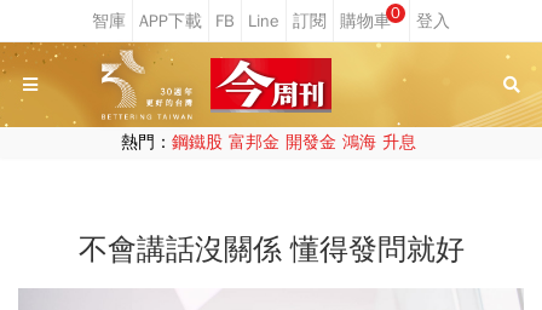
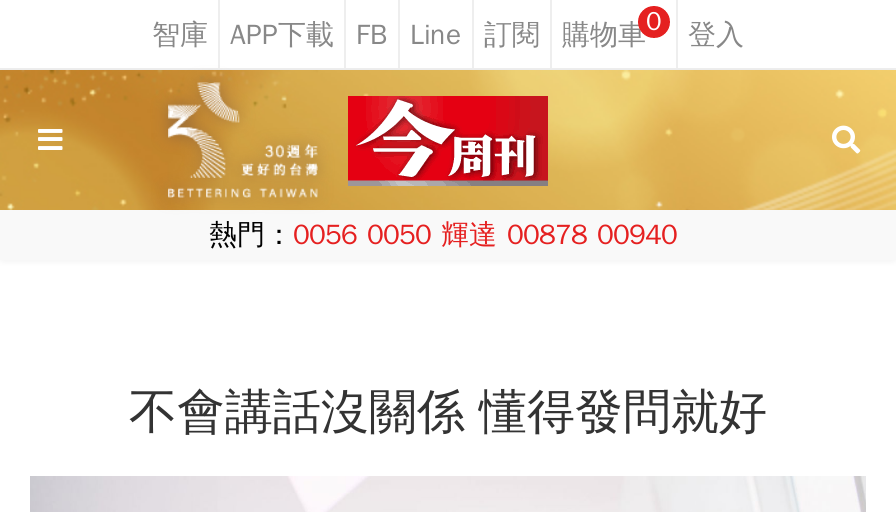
[120,132,416,153] 熱門：鋼鐵股 富邦金 開發金 鴻海 升息 -> [209,218,677,252] 熱門：0056 0050 輝達 00878 00940

